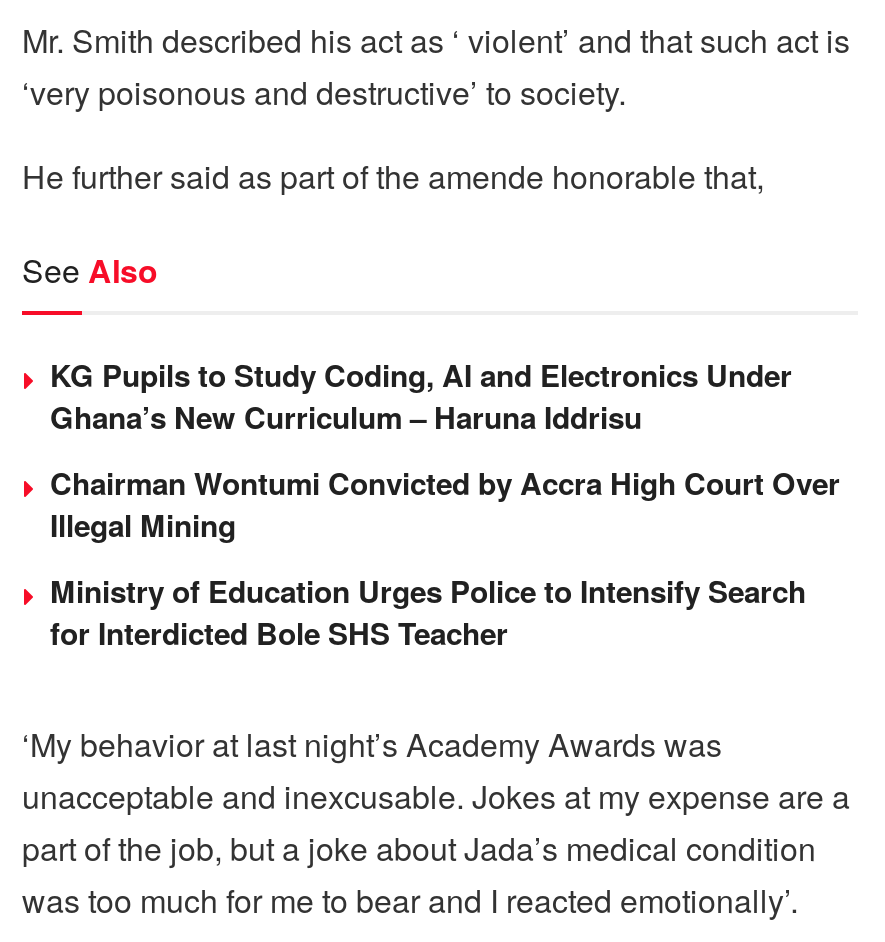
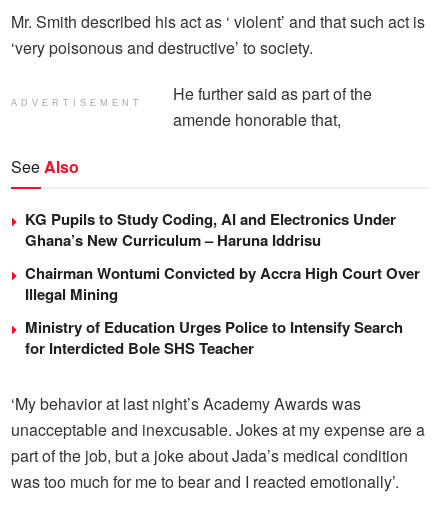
[22,153,764,199] He further said as part of the amende honorable that, -> [11,82,372,131] ADVERTISEMENT | He further said as part of the | amende honorable that,

